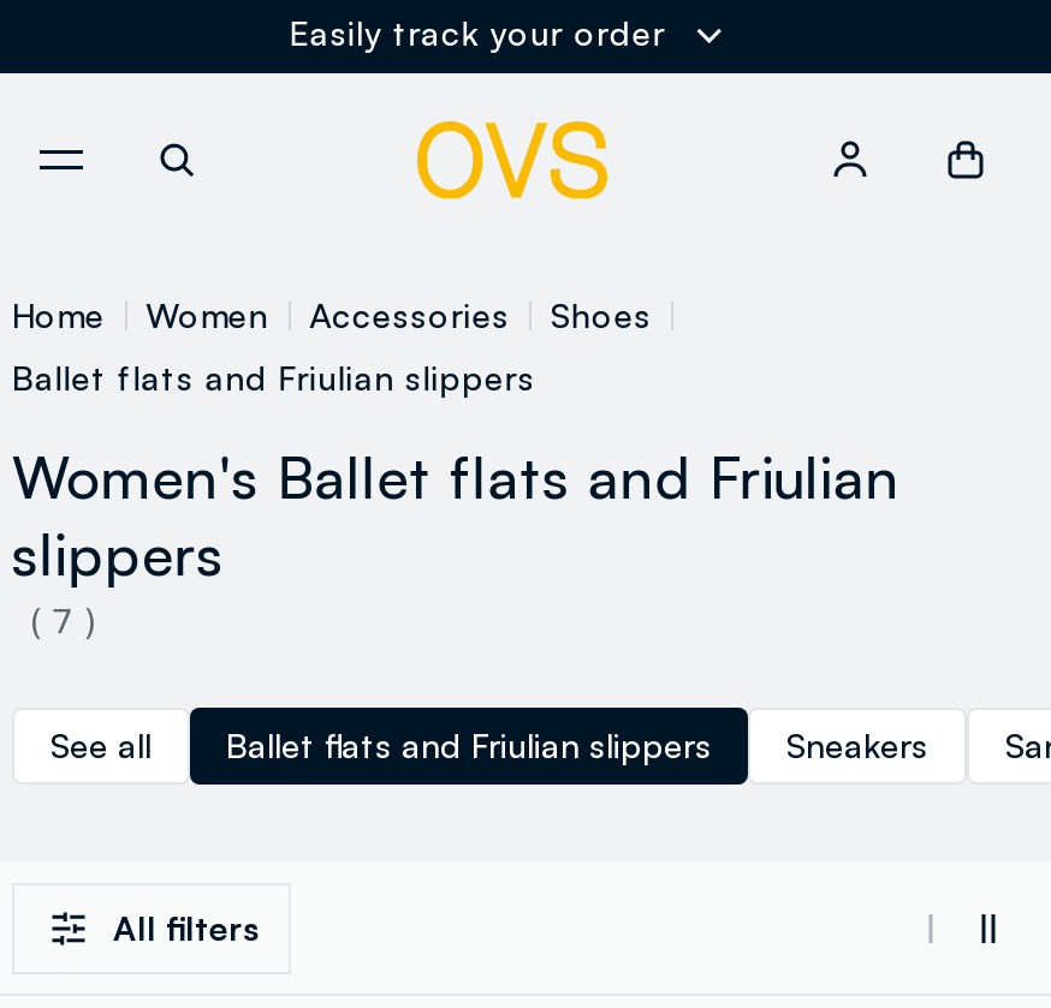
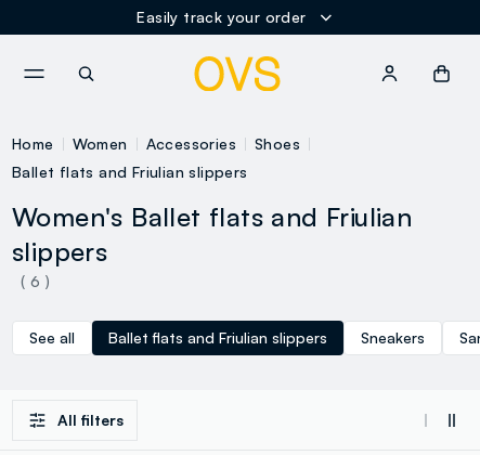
[31,600,96,640] ( 7 ) -> [21,272,50,290] ( 6 )

